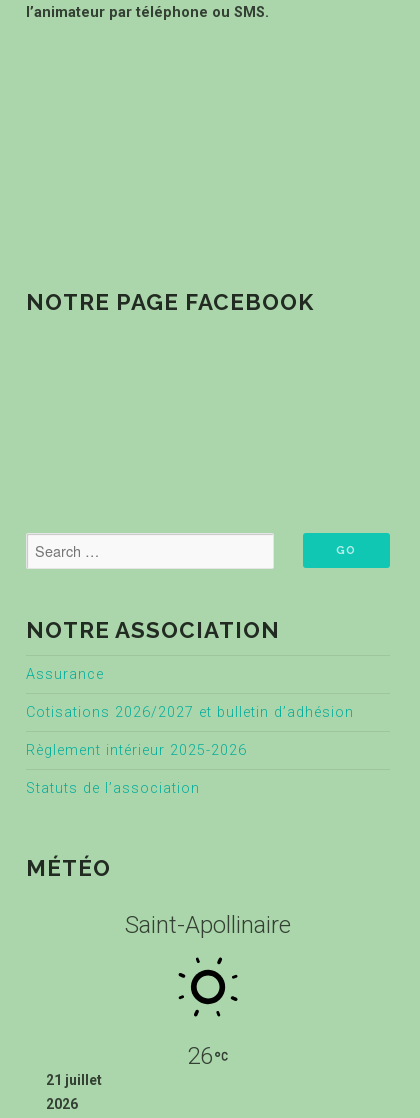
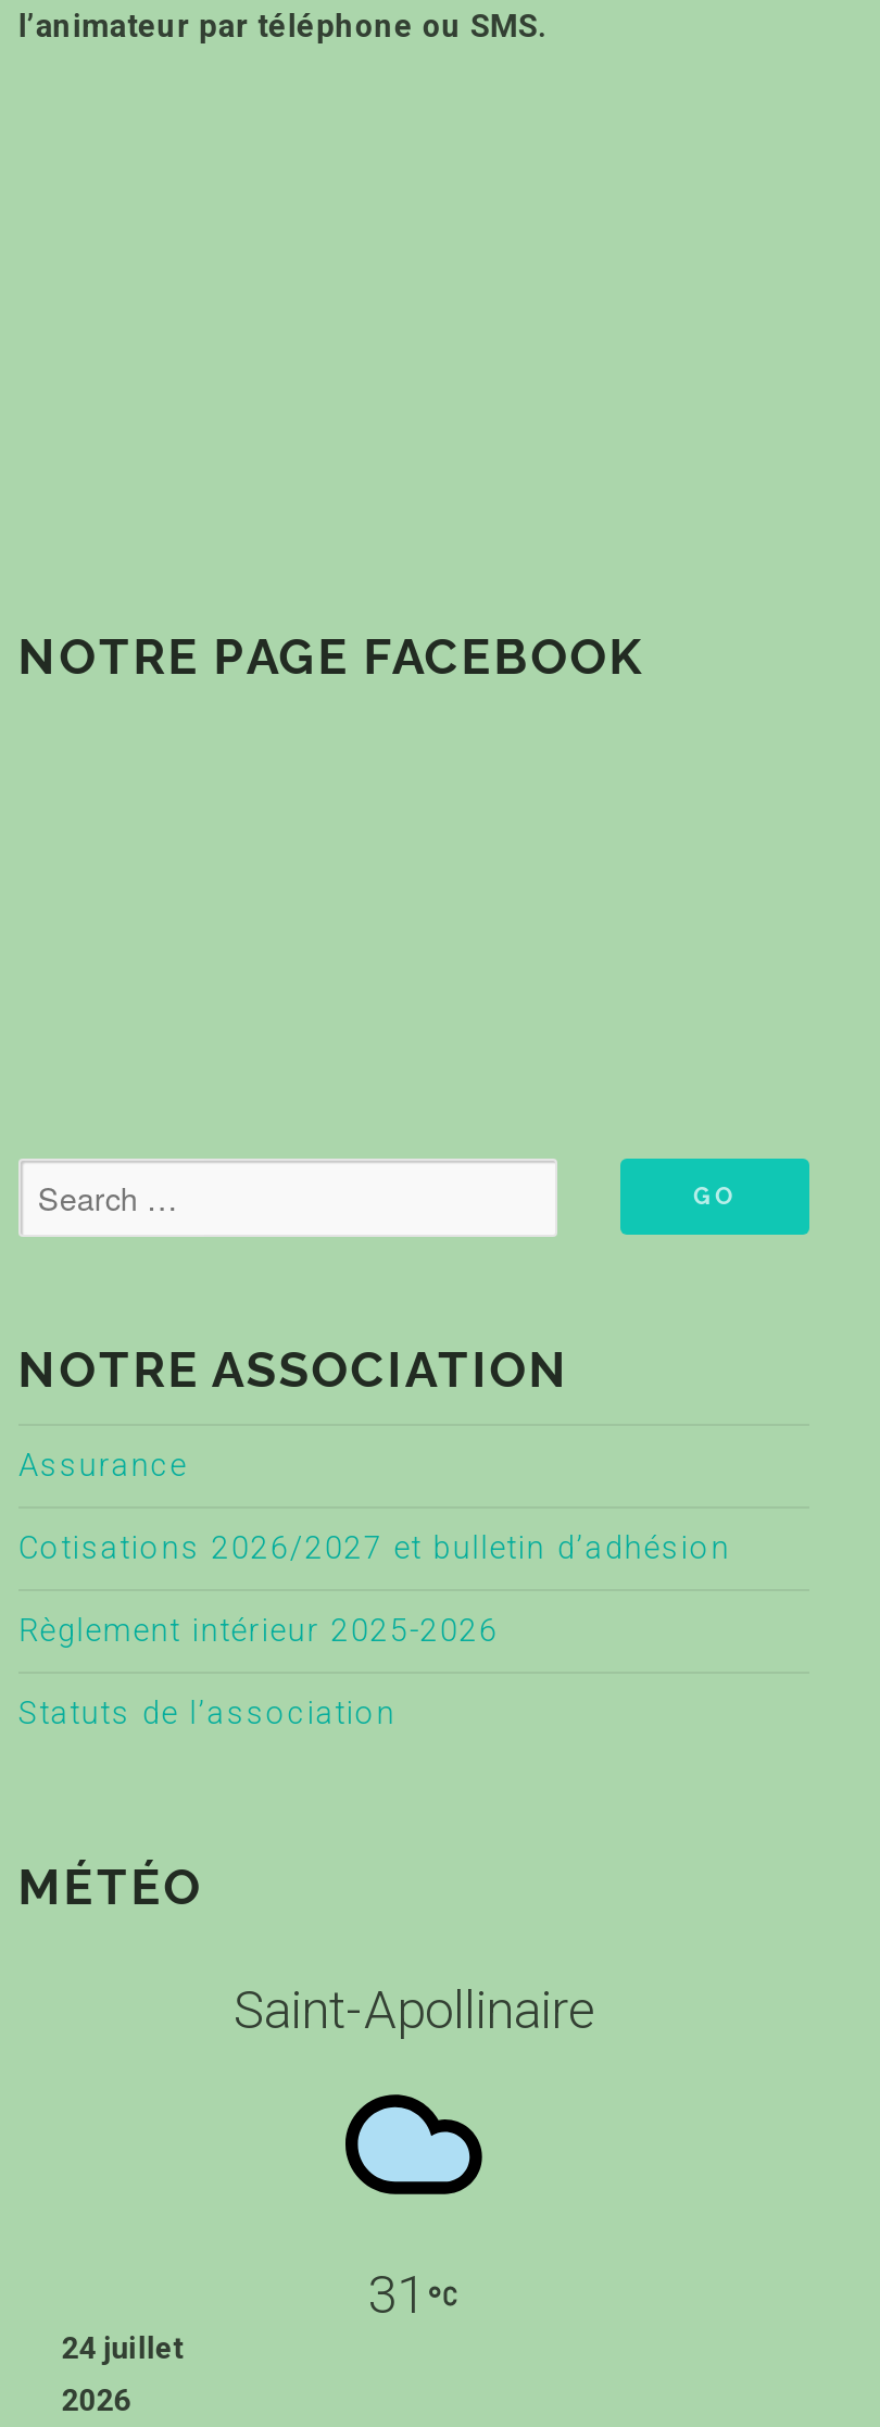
[176,956,240,1070] [image] | 26 -> [342,2082,486,2326] [image] | 31
[46,1072,102,1088] 21 juillet -> [62,2330,183,2365] 24 juillet

